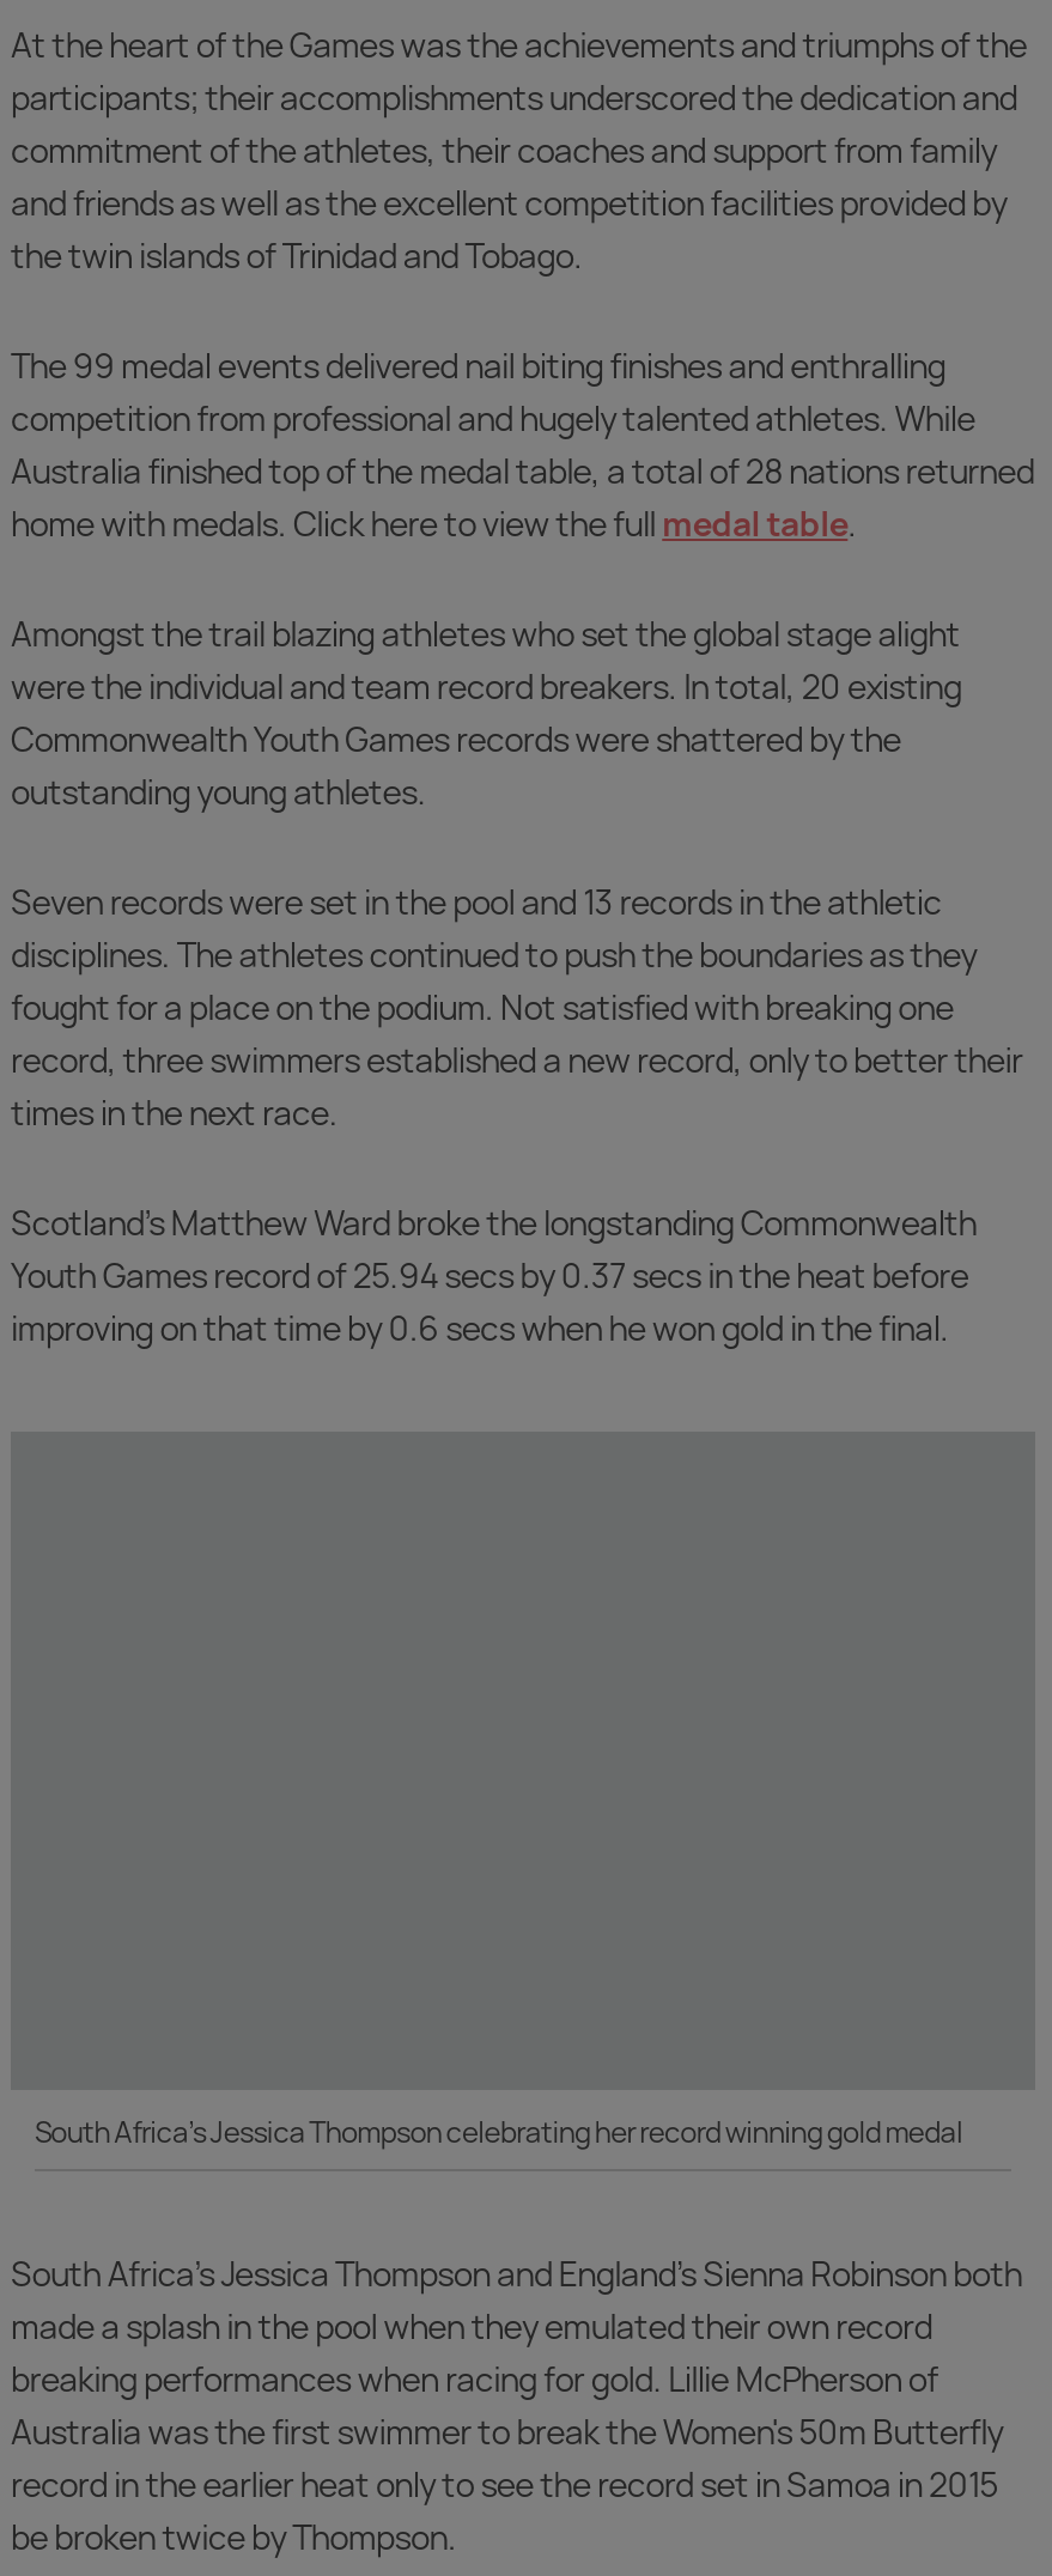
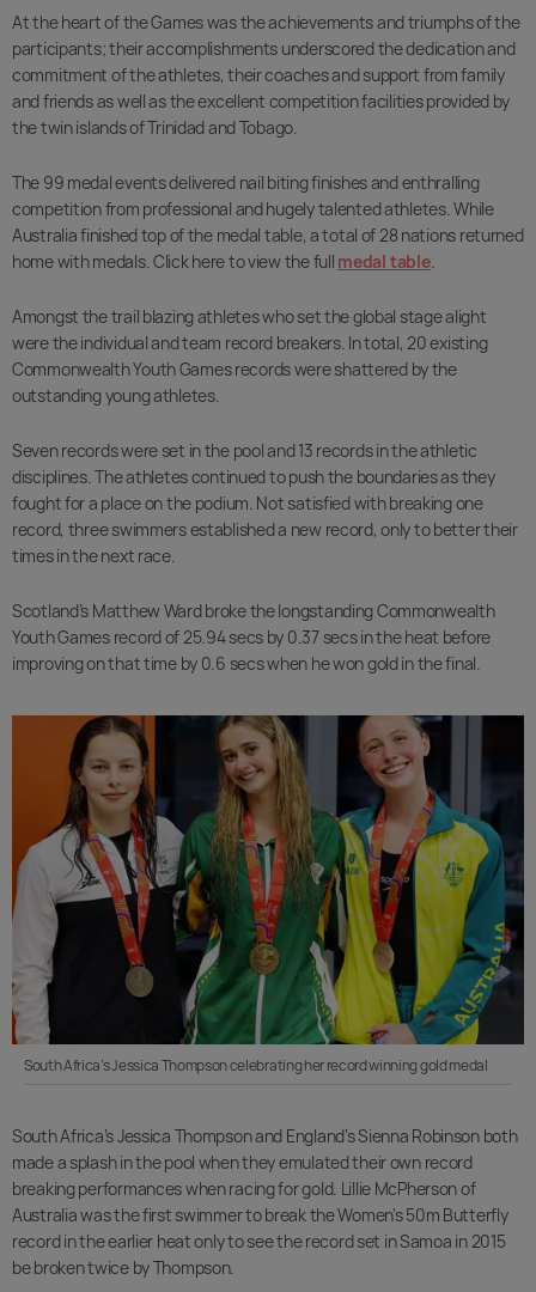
none -> [11,714,525,1046] [image]

